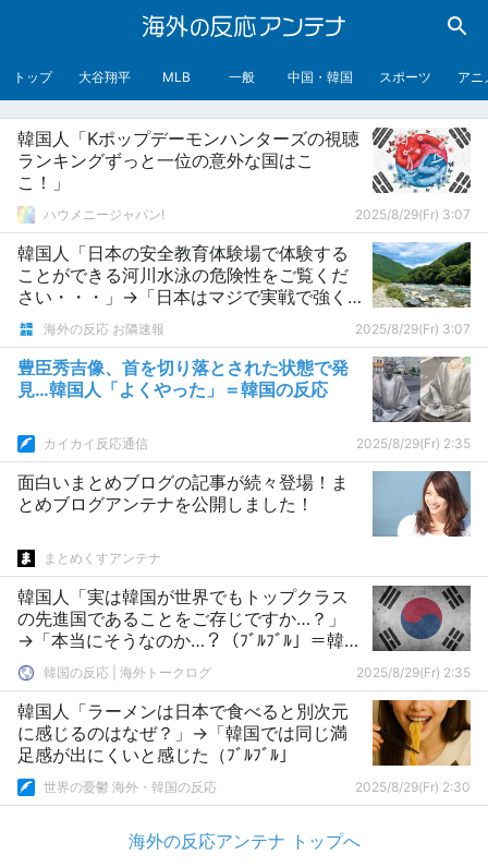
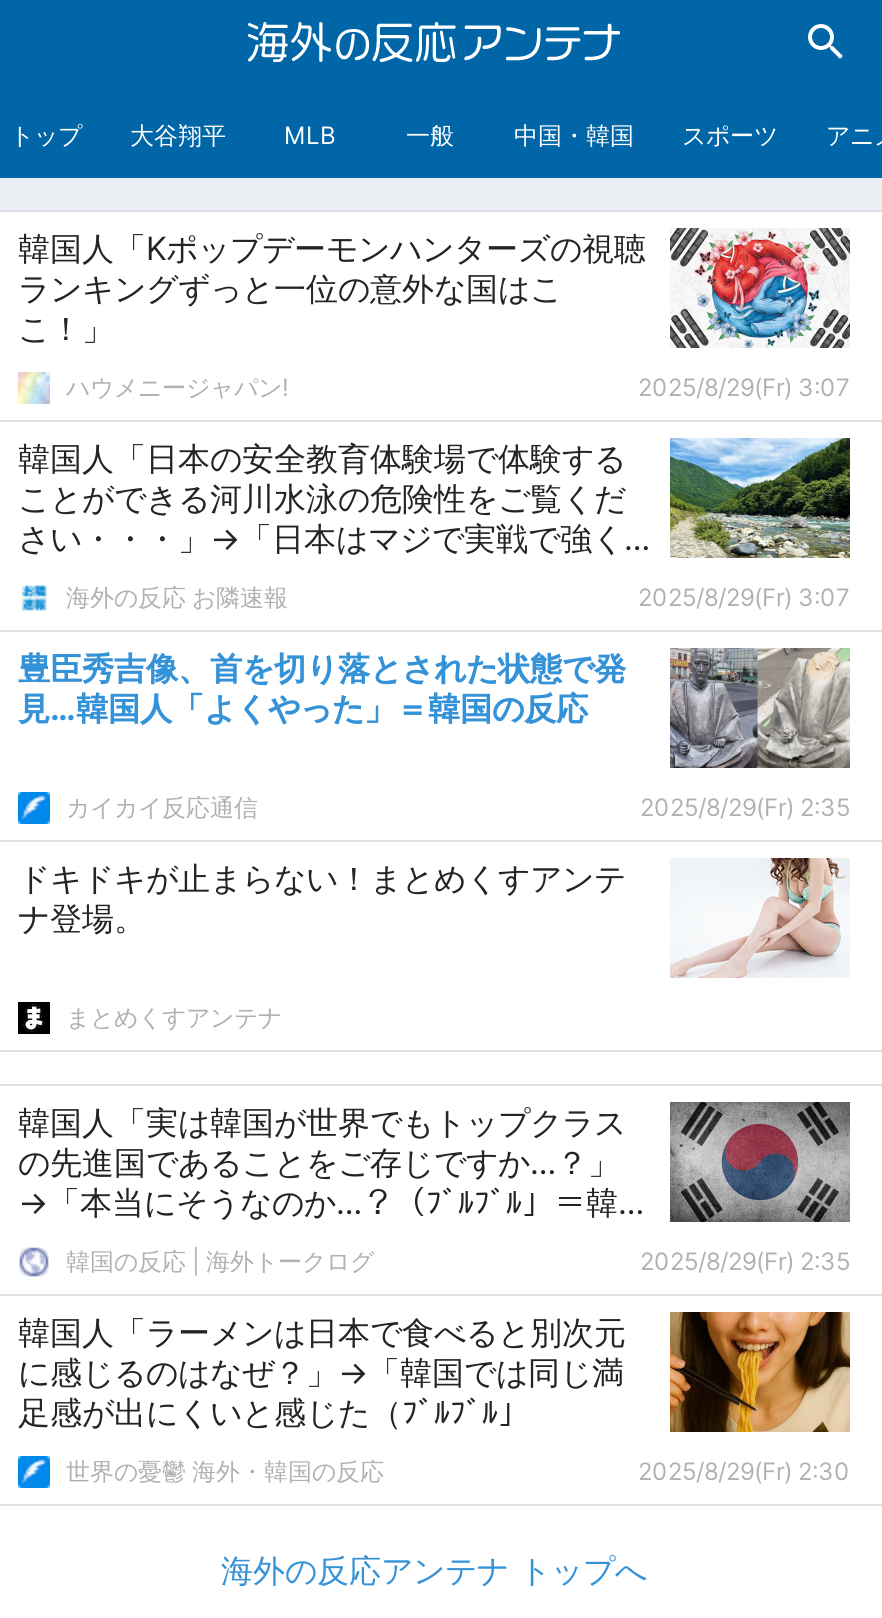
[17,471,472,538] [image] | 面白いまとめブログの記事が続々登場！ま | とめブログアンテナを公開しました！ -> [18,858,850,978] [image] | ドキドキが止まらない！まとめくすアンテ | ナ登場。

